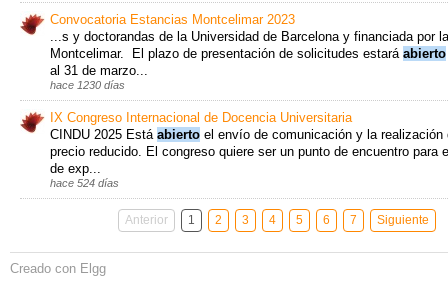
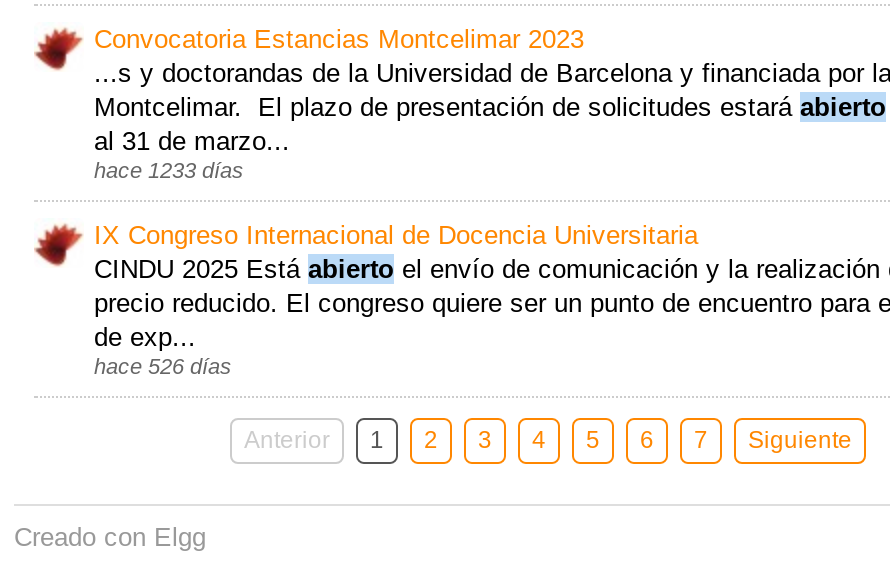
[50,79,125,91] hace 1230 días -> [94,158,244,182] hace 1233 días
[50,177,119,189] hace 524 días -> [94,354,232,378] hace 526 días

